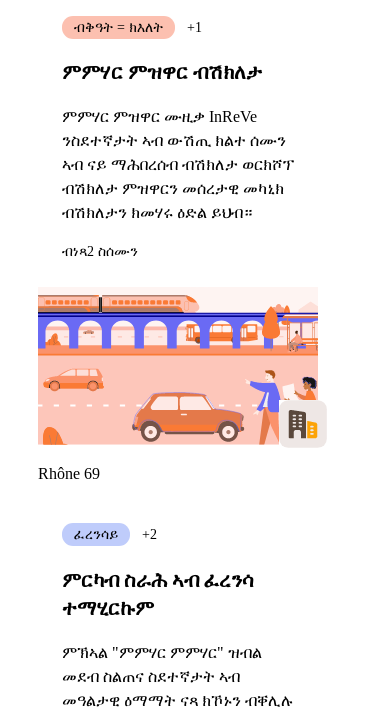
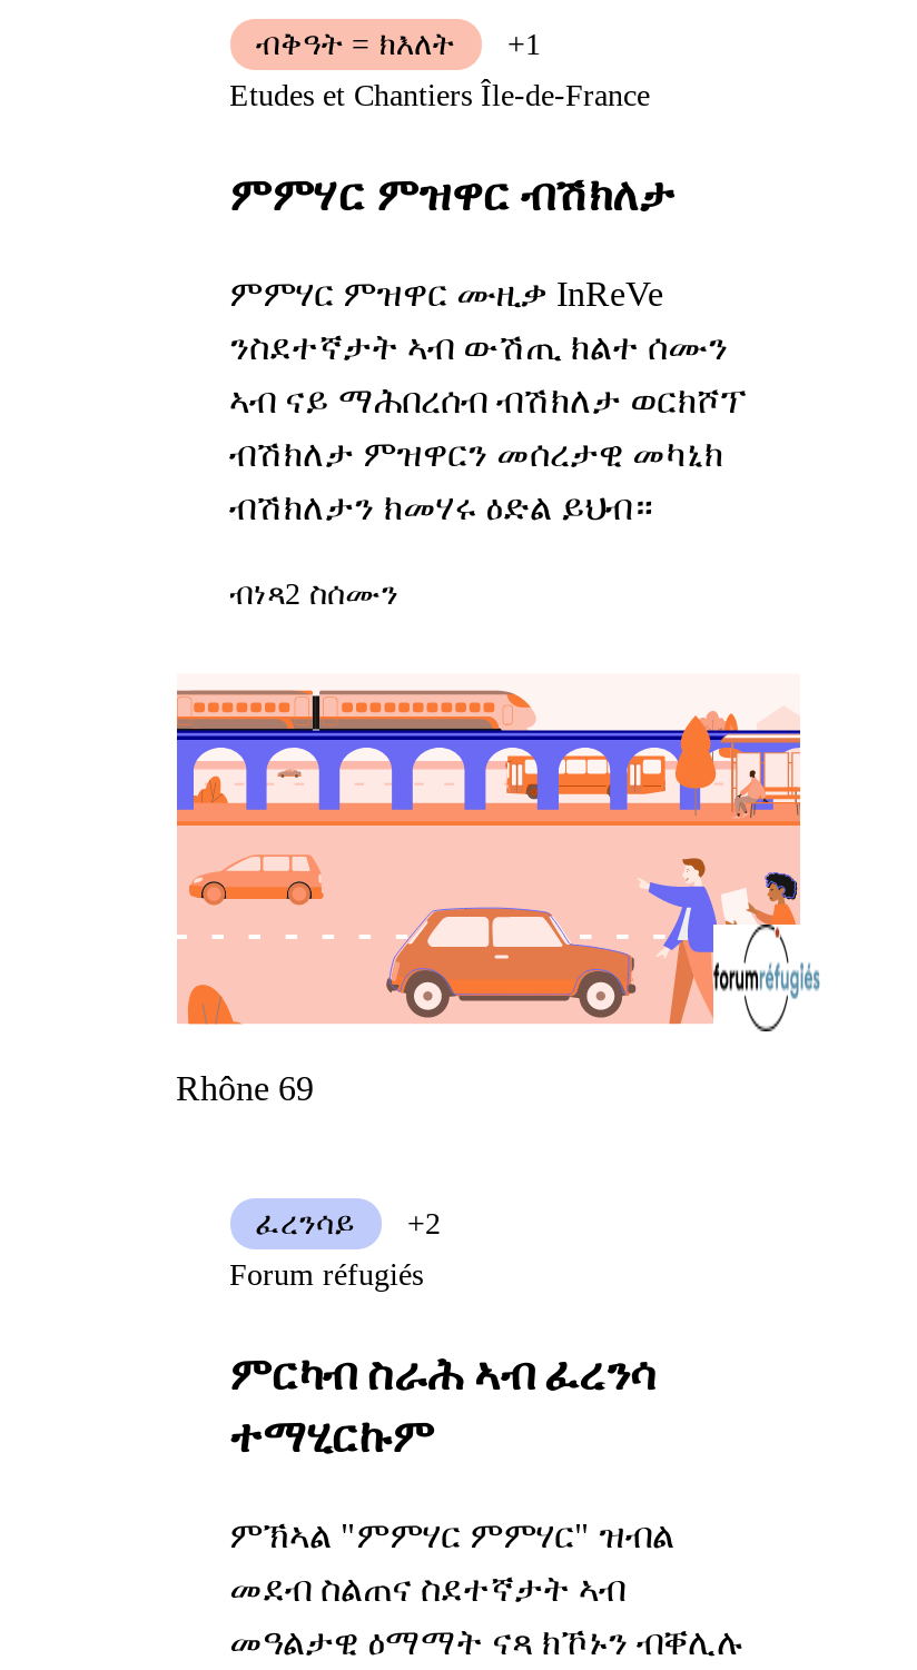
none -> [229,79,650,112] Etudes et Chantiers Île-de-France
[278,399,326,449] [image] -> [711,922,820,1034] [image]
none -> [229,1258,423,1292] Forum réfugiés

